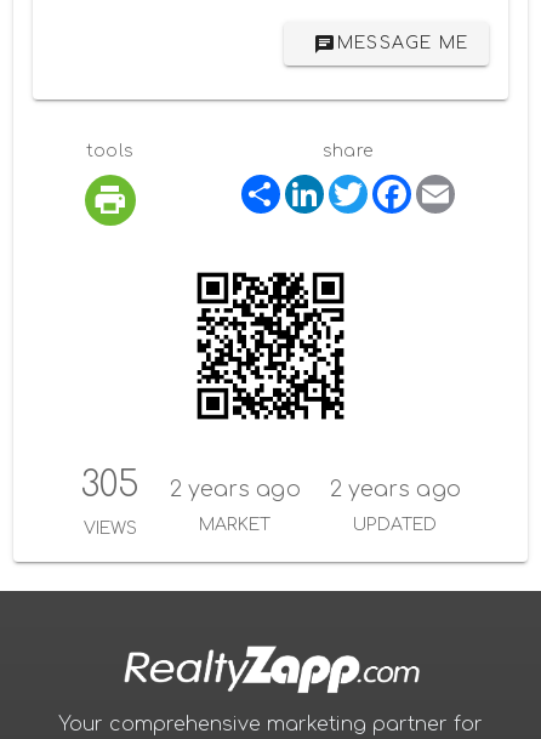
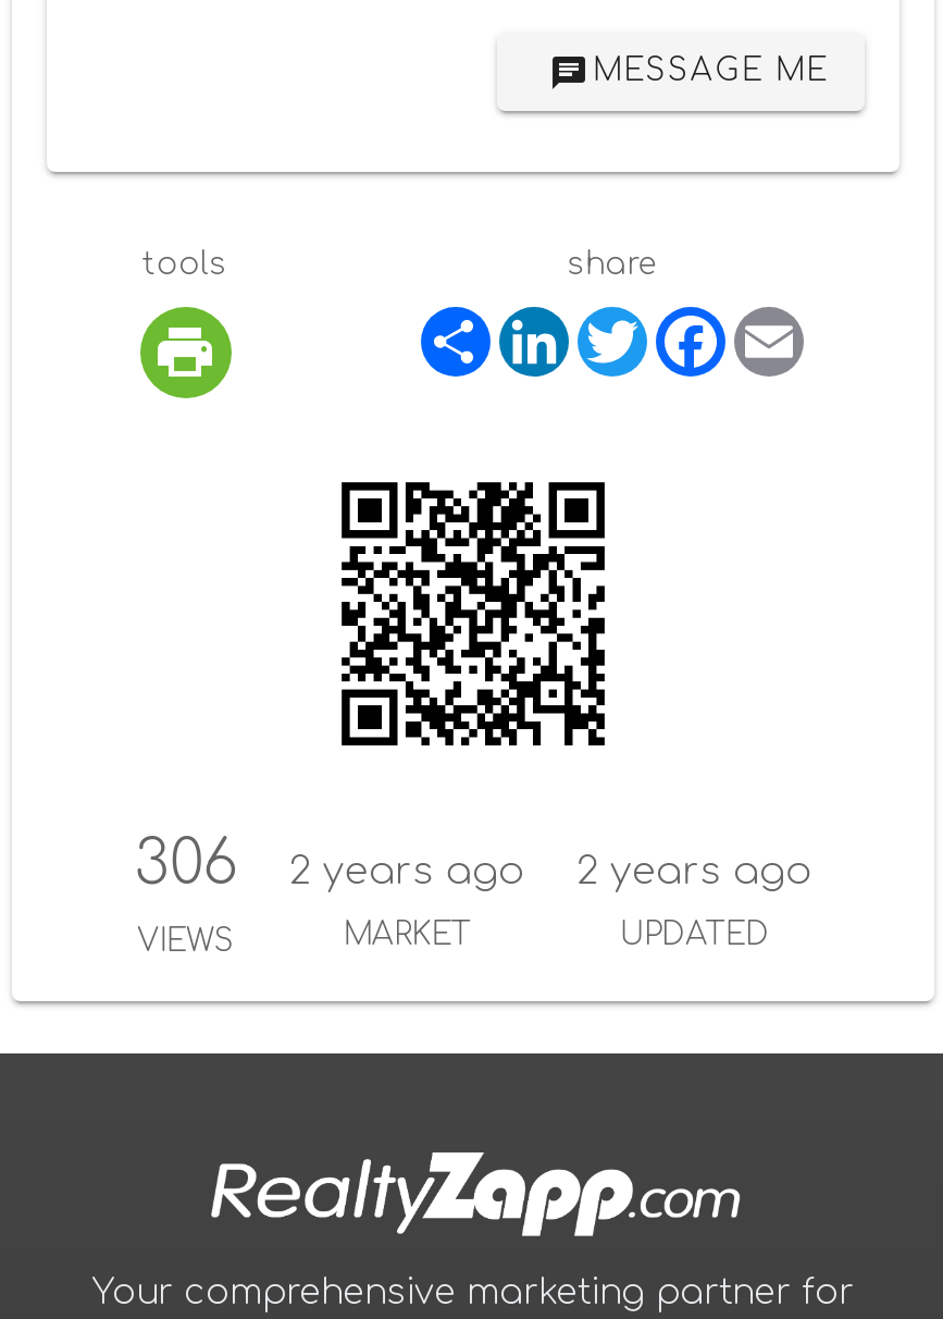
[80,465,461,504] 305 2 years ago 2 years ago -> [134,828,812,898] 306 2 years ago 2 years ago

